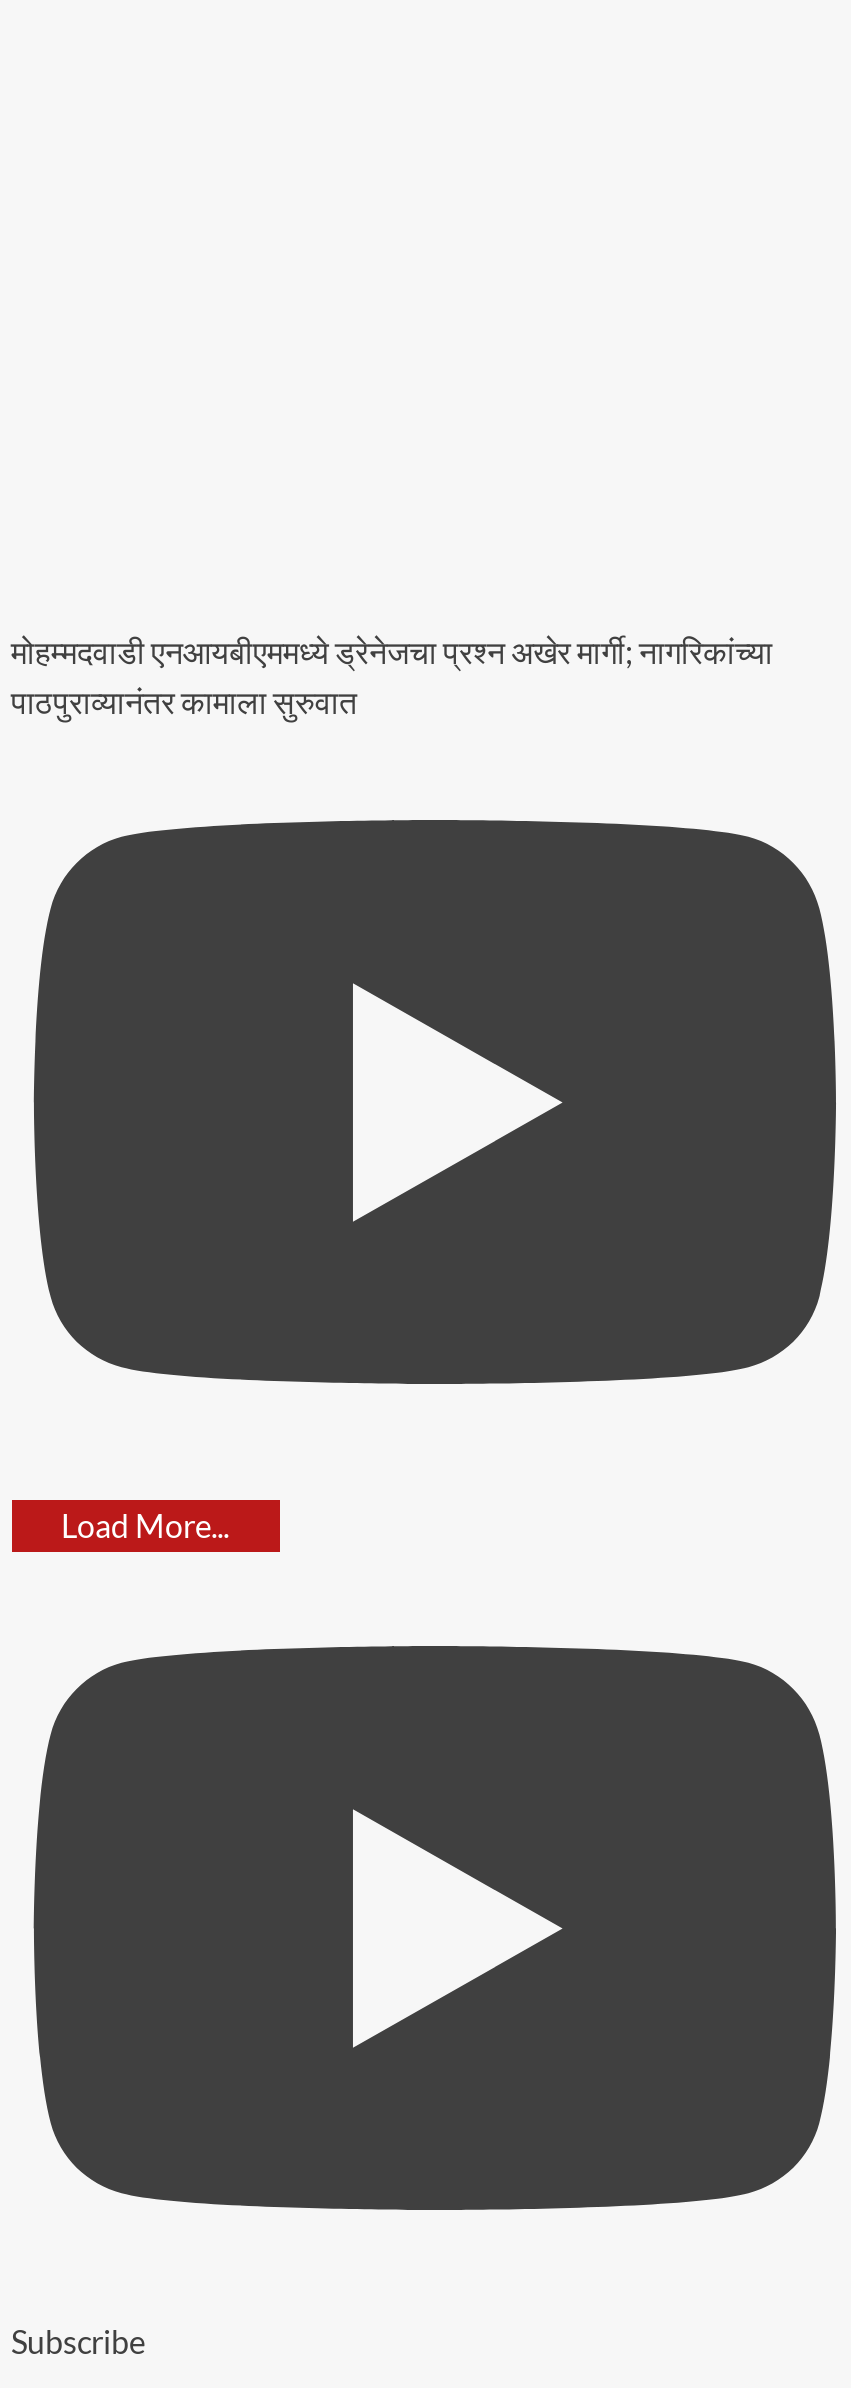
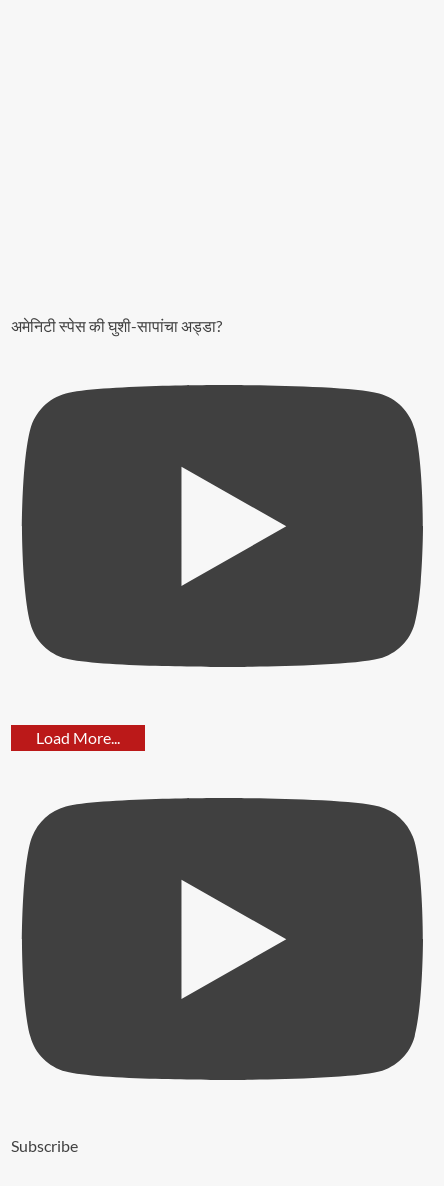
[11,632,773,720] मोहम्मदवाडी एनआयबीएममध्ये ड्रेनेजचा प्रश्न अखेर मार्गी; नागरिकांच्या | पाठपुराव्यानंतर कामाला सुरुवात -> [10,316,221,335] अमेनिटी स्पेस की घुशी-सापांचा अड्डा?

